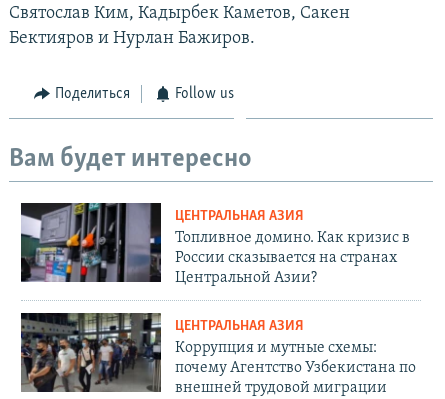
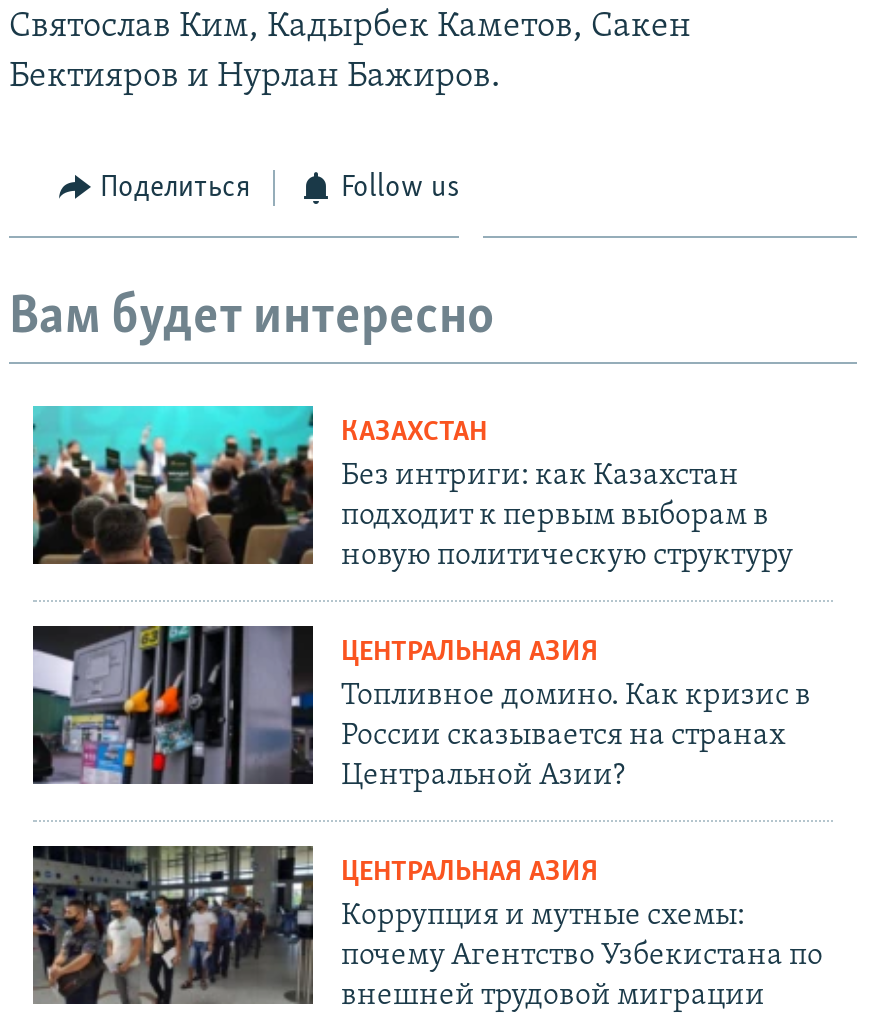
none -> [31,404,793,572] [image] | КАЗАХСТАН | Без интриги: как Казахстан | подходит к первым выборам в | новую политическую структуру

